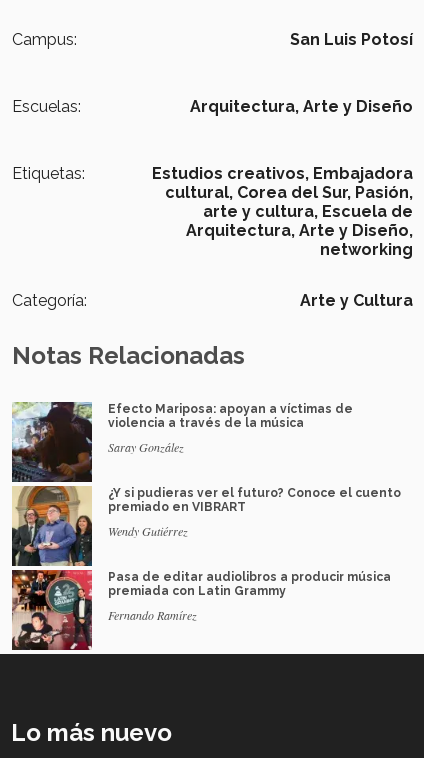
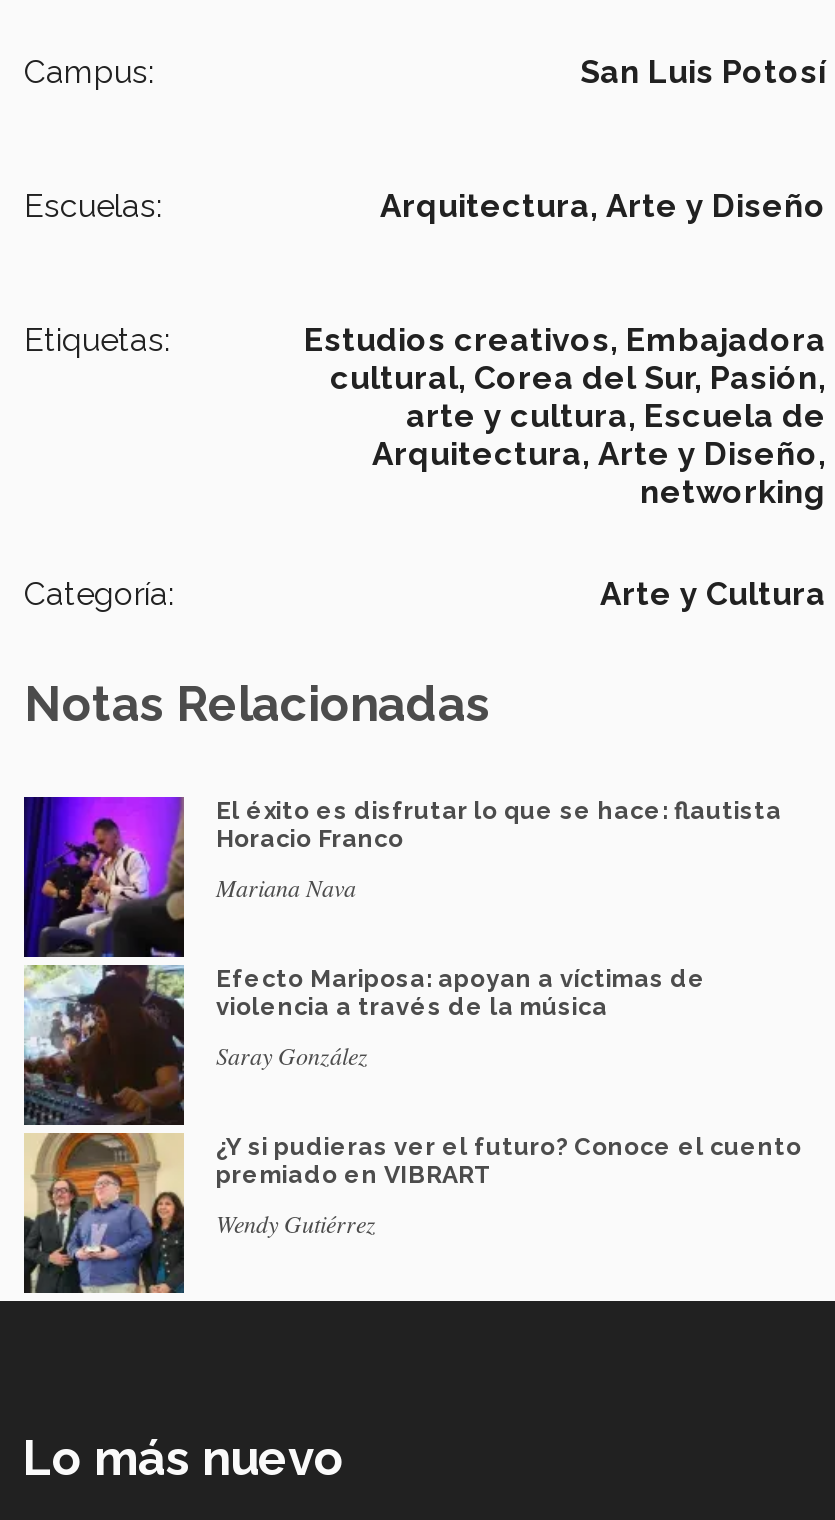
none -> [22,795,782,959] [image] | El éxito es disfrutar lo que se hace: flautista | Horacio Franco | Mariana Nava
moved [108,402,401,539] -> [216,966,802,1240]: Efecto Mariposa: apoyan a víctimas de | violencia a través de la música | Saray González | ¿Y si pudieras ver el futuro? Conoce el cuento | premiado en VIBRART | Wendy Gutiérrez
[11,569,391,651] [image] | Pasa de editar audiolibros a producir música | premiada con Latin Grammy | Fernando Ramírez -> none

